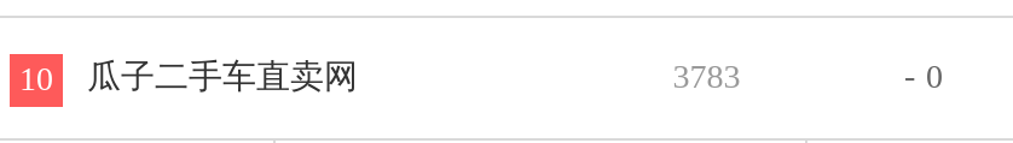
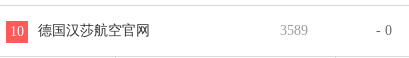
[87,58,358,94] 瓜子二手车直卖网 -> [38,23,150,38] 德国汉莎航空官网
[673,58,740,94] 3783 -> [280,23,308,38] 3589

